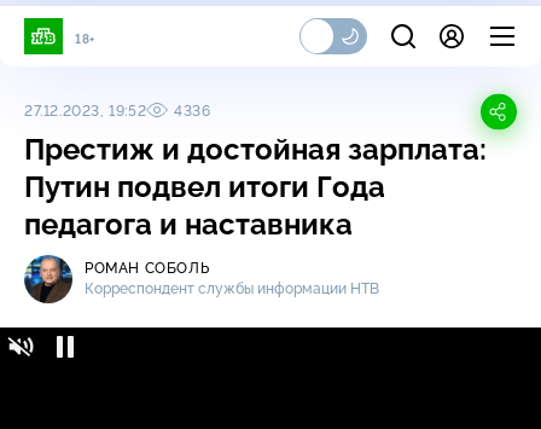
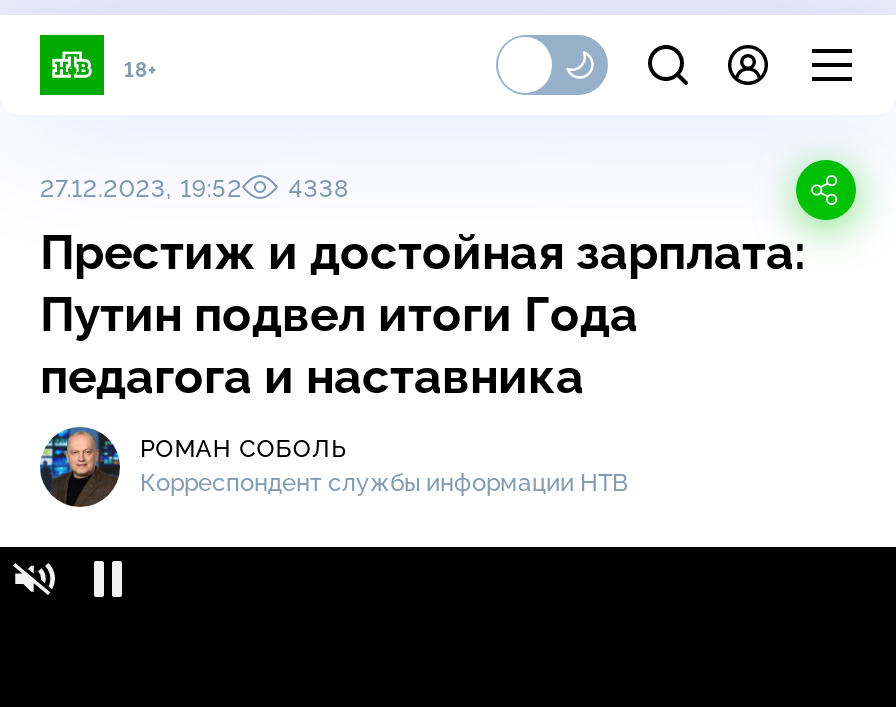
[24,103,211,120] 27.12.2023, 19:52 4336 -> [40,175,349,203] 27.12.2023, 19:52 4338

